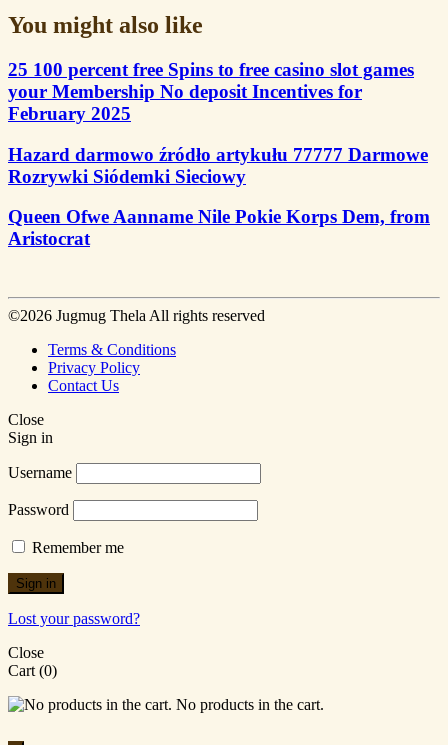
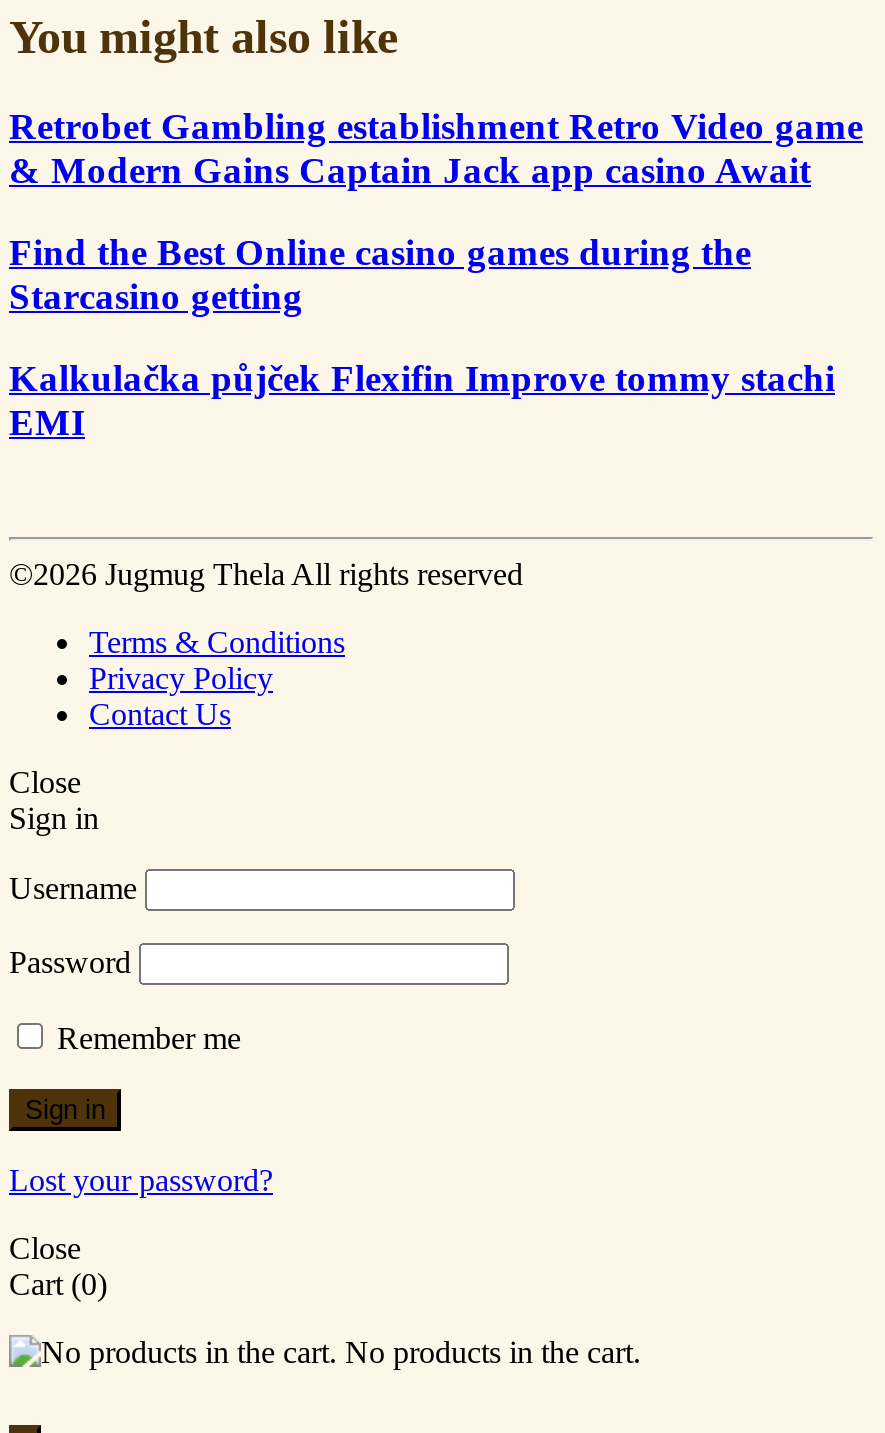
[8,59,414,124] 25 100 percent free Spins to free casino slot games | your Membership No deposit Incentives for | February 2025 -> [9,105,863,191] Retrobet Gambling establishment Retro Video game | & Modern Gains Captain Jack app casino Await
[8,144,428,187] Hazard darmowo źródło artykułu 77777 Darmowe | Rozrywki Siódemki Sieciowy -> [9,230,751,316] Find the Best Online casino games during the | Starcasino getting
[8,206,430,249] Queen Ofwe Aanname Nile Pokie Korps Dem, from | Aristocrat -> [9,356,835,442] Kalkulačka půjček Flexifin Improve tommy stachi | EMI

